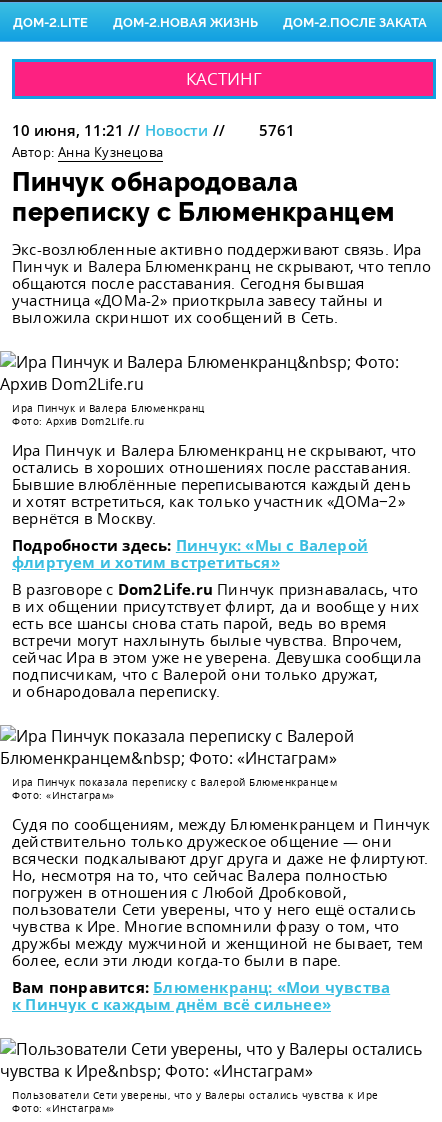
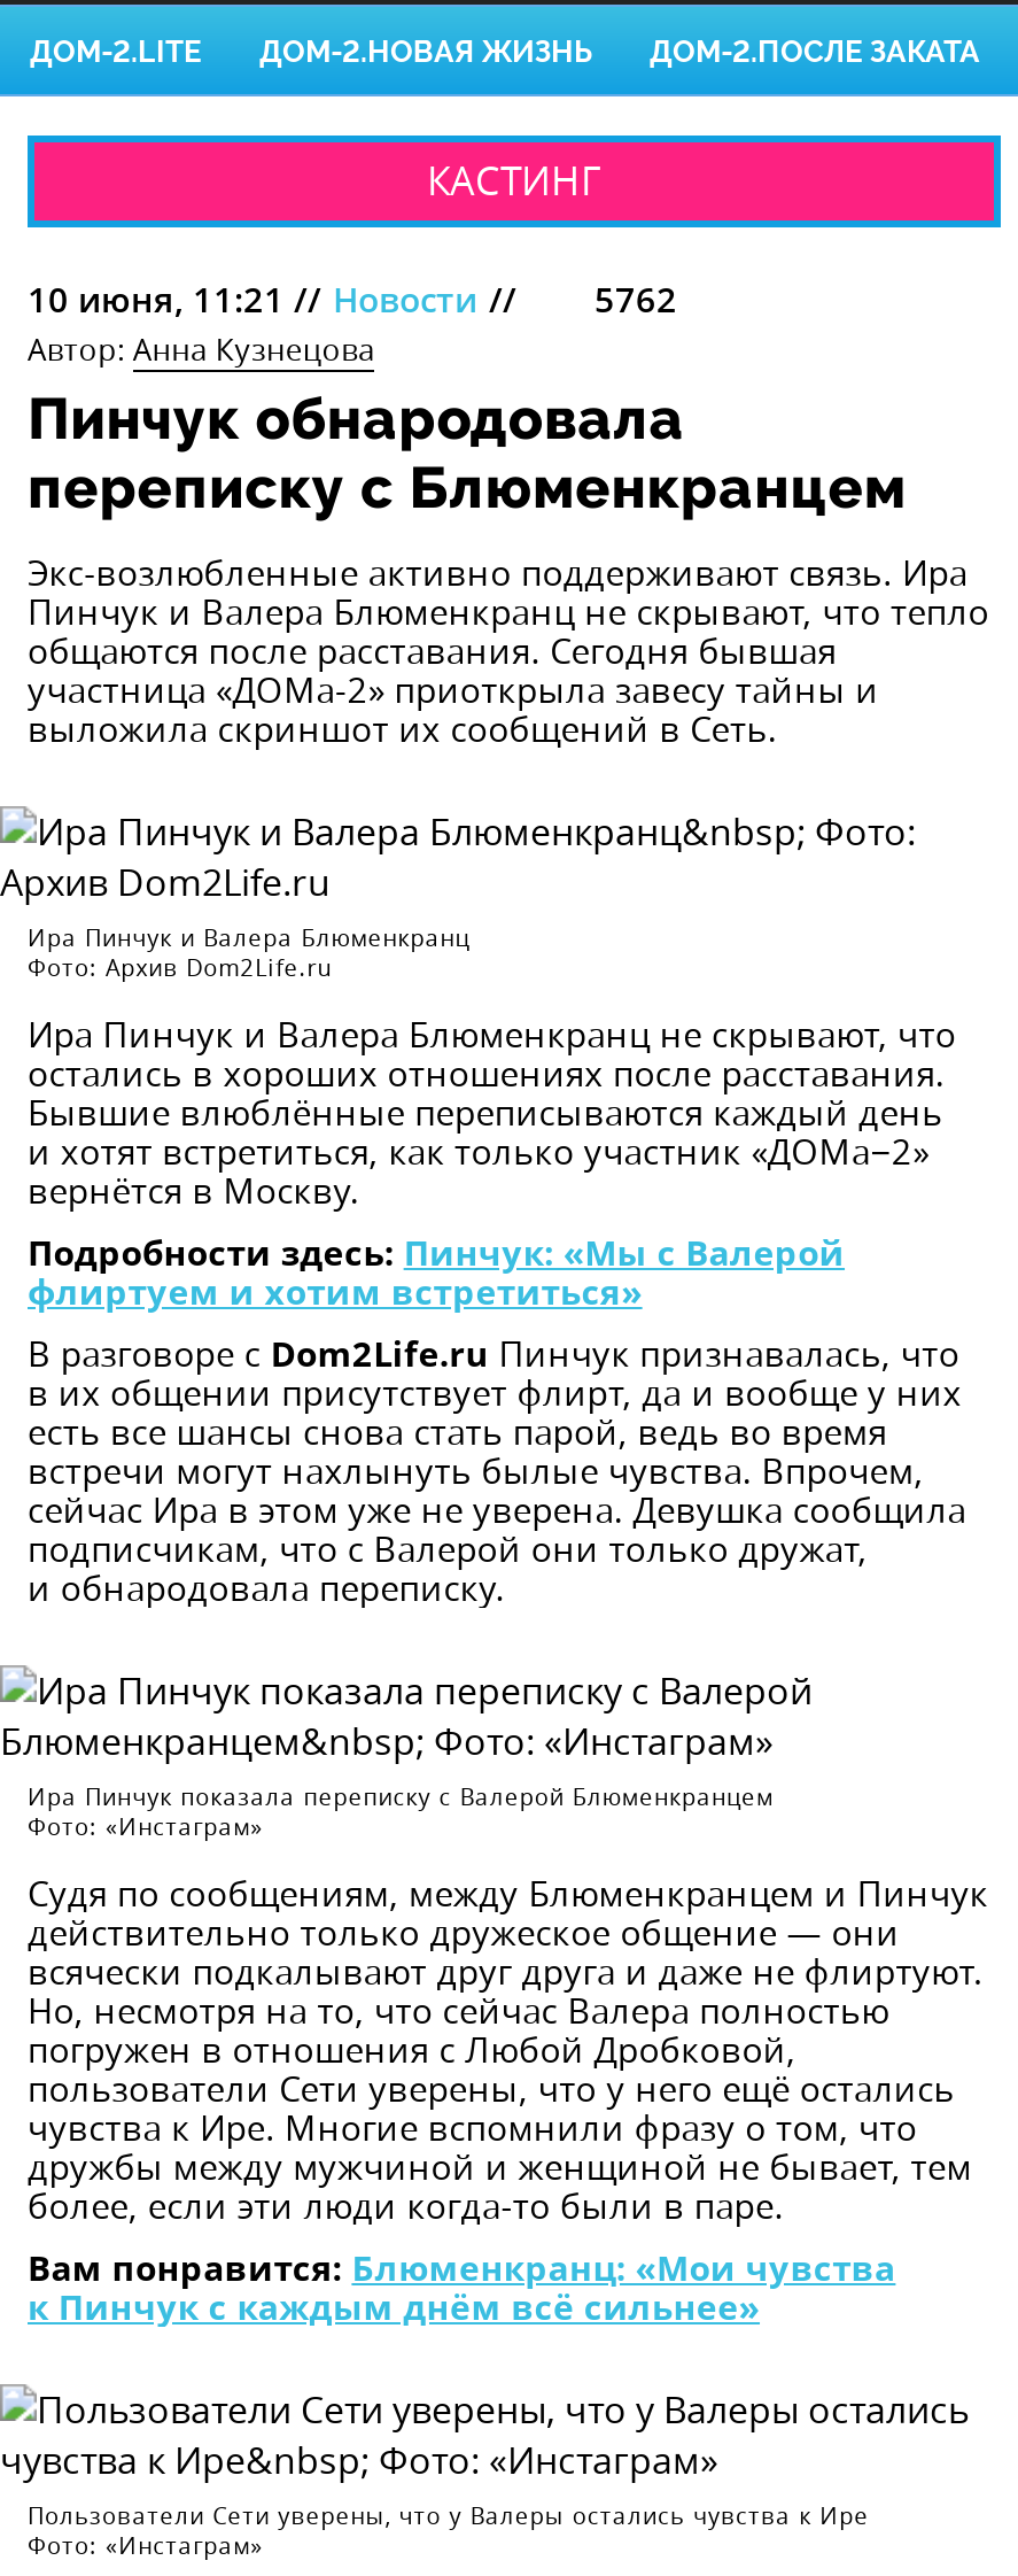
[12,120,295,140] 10 июня, 11:21 // Новости // 5761 -> [28,276,677,322] 10 июня, 11:21 // Новости // 5762

